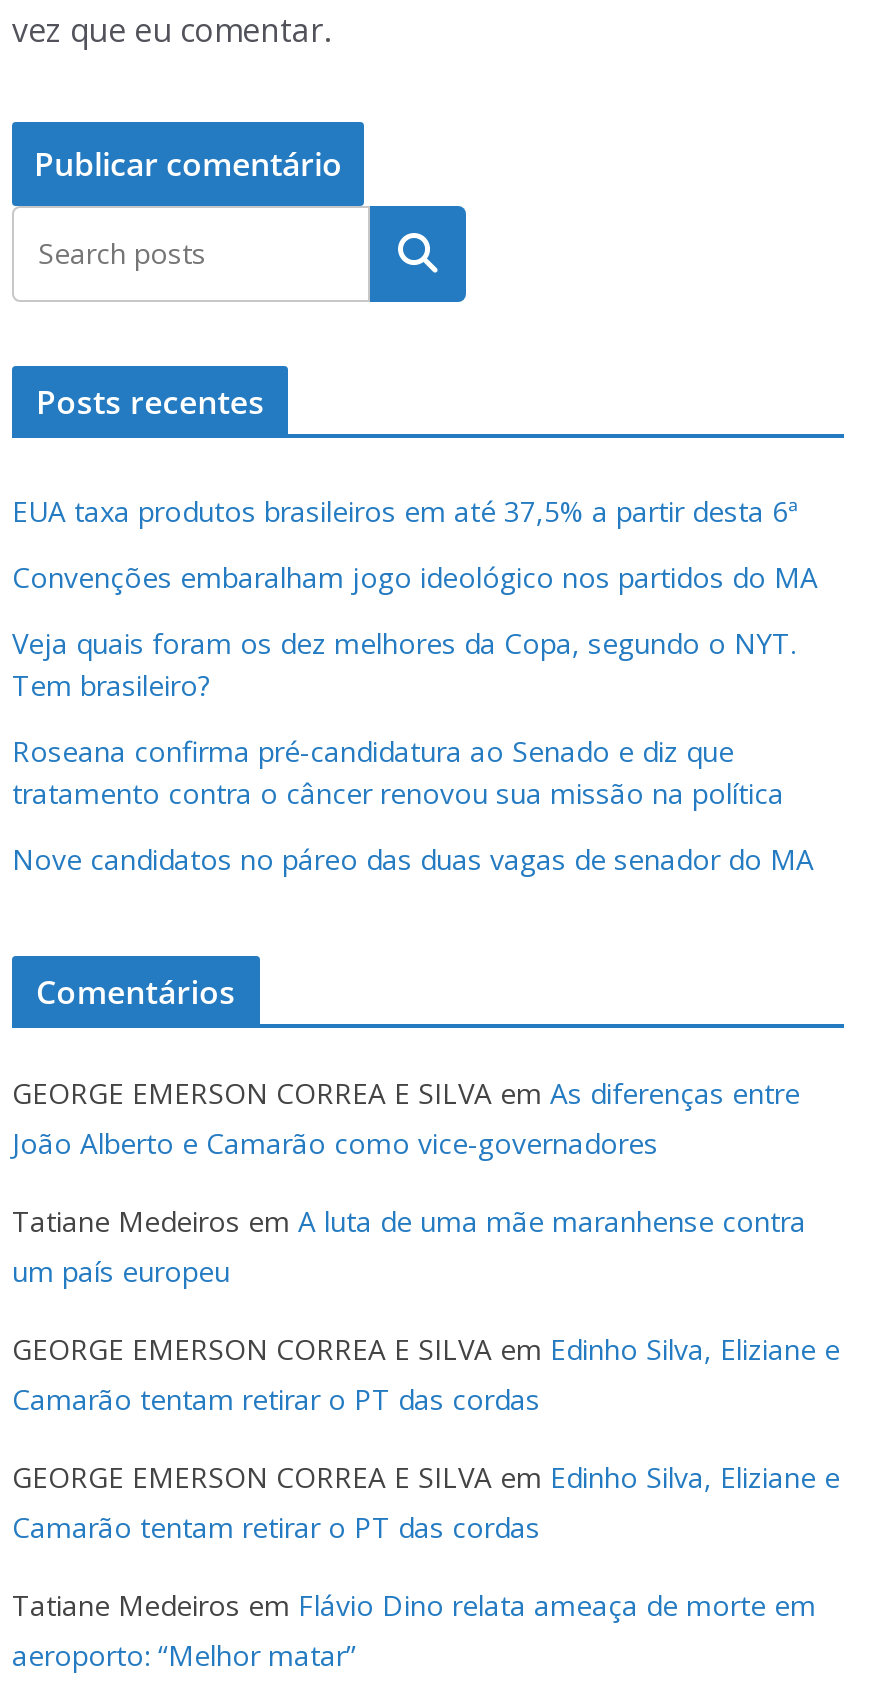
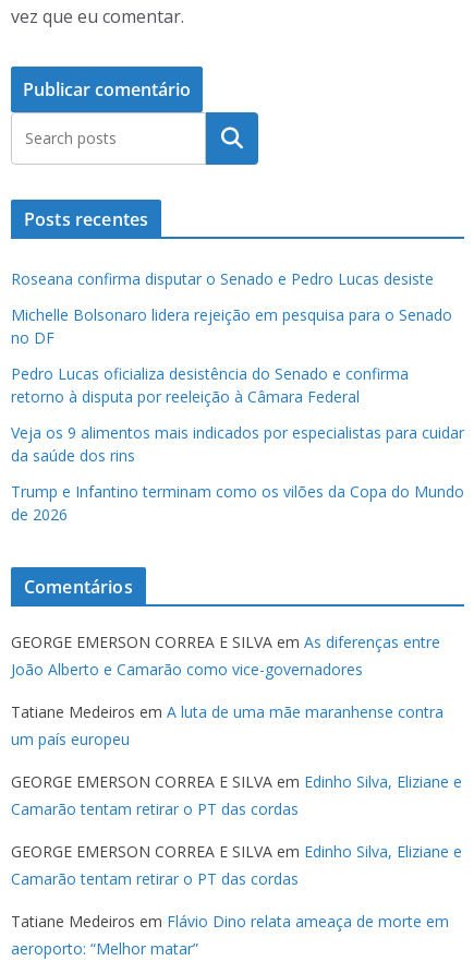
[12,493,798,531] EUA taxa produtos brasileiros em até 37,5% a partir desta 6ª -> [11,269,434,290] Roseana confirma disputar o Senado e Pedro Lucas desiste
[12,559,818,597] Convenções embaralham jogo ideológico nos partidos do MA -> [11,305,452,348] Michelle Bolsonaro lidera rejeição em pesquisa para o Senado | no DF
[12,625,796,705] Veja quais foram os dez melhores da Copa, segundo o NYT. | Tem brasileiro? -> [11,364,409,407] Pedro Lucas oficializa desistência do Senado e confirma | retorno à disputa por reeleição à Câmara Federal
[12,733,784,813] Roseana confirma pré-candidatura ao Senado e diz que | tratamento contra o câncer renovou sua missão na política -> [11,423,464,466] Veja os 9 alimentos mais indicados por especialistas para cuidar | da saúde dos rins
[12,841,814,879] Nove candidatos no páreo das duas vagas de senador do MA -> [11,481,464,525] Trump e Infantino terminam como os vilões da Copa do Mundo | de 2026

